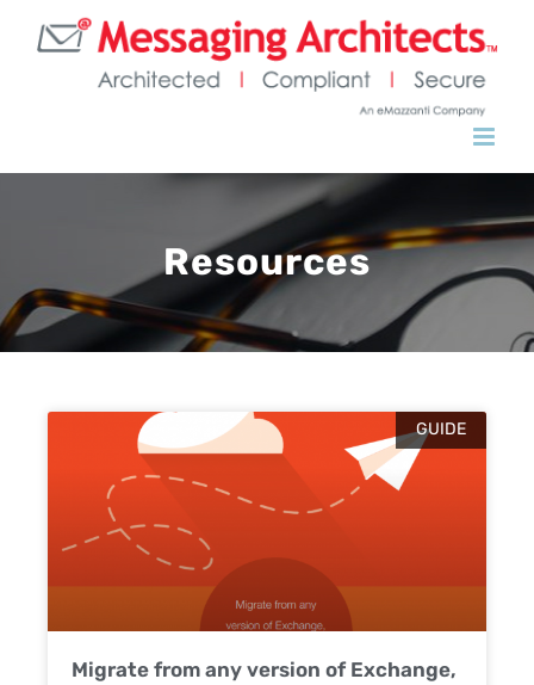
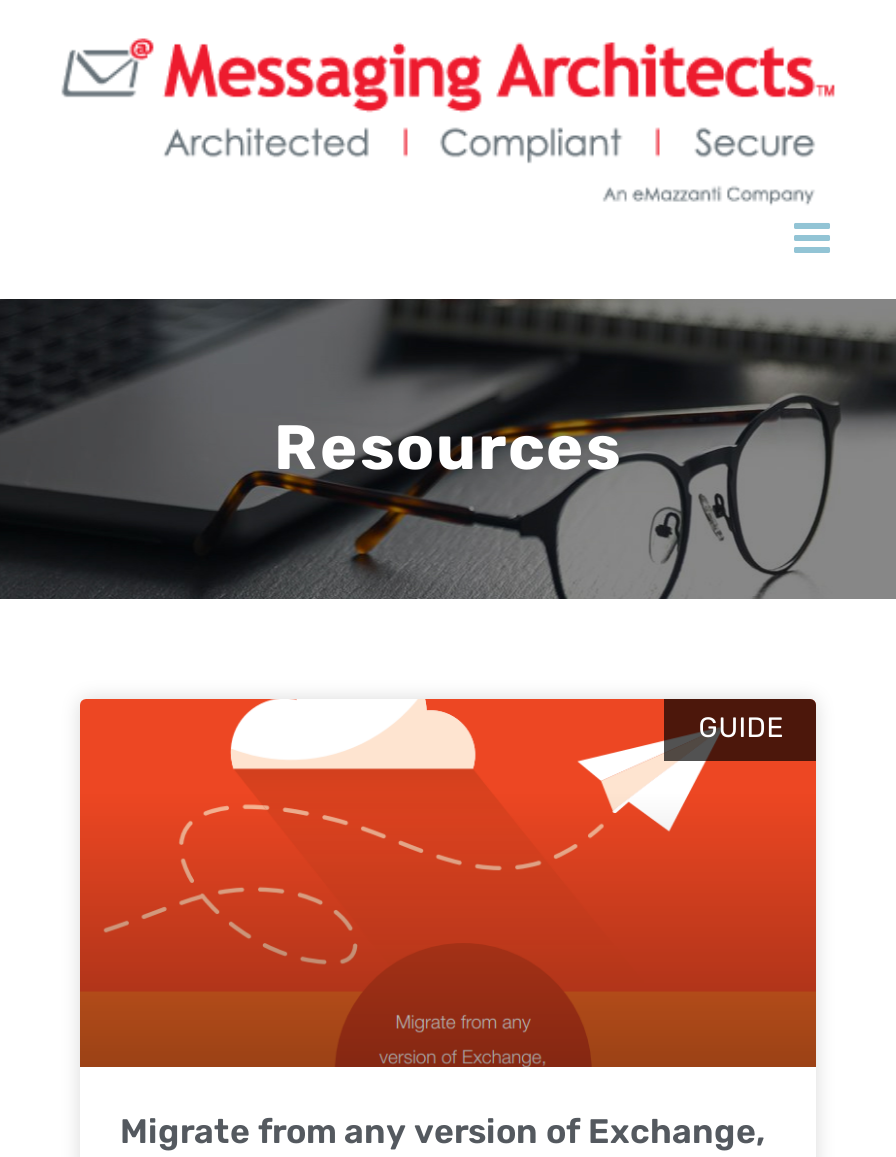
[4,173,530,353] [image] -> [6,299,890,601] [image]

